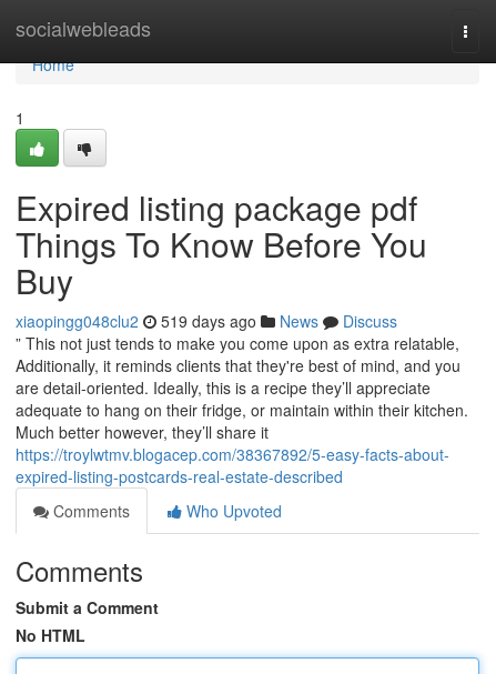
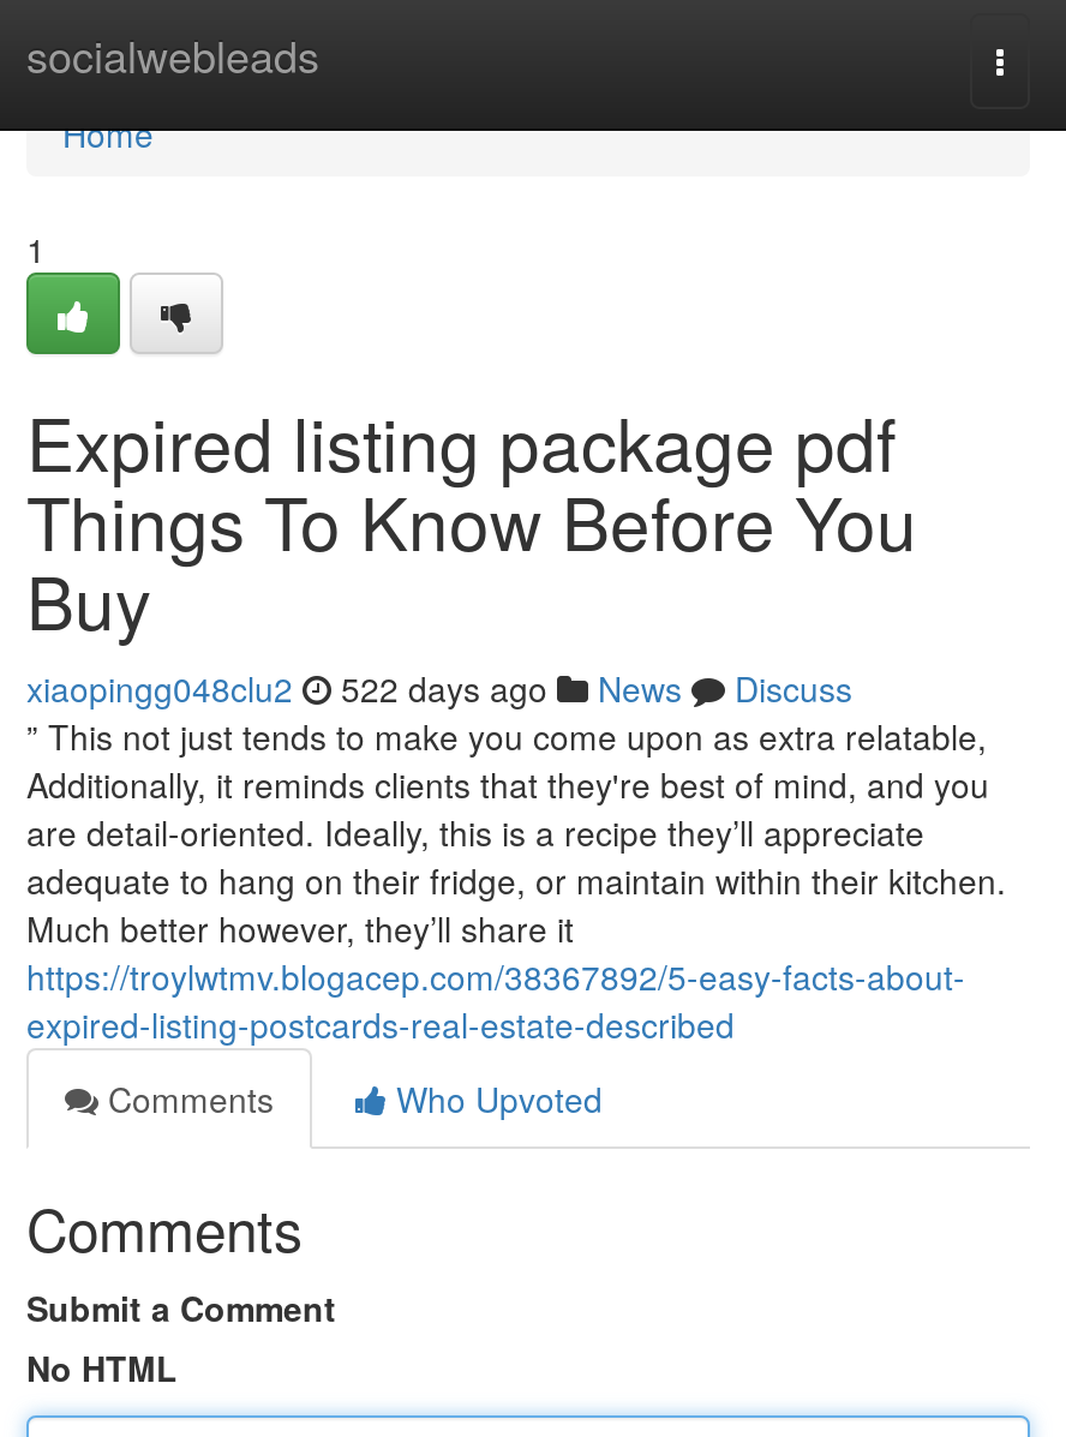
[16,310,397,332] xiaopingg048clu2 519 days ago News Discuss -> [26,664,852,712] xiaopingg048clu2 522 days ago News Discuss

